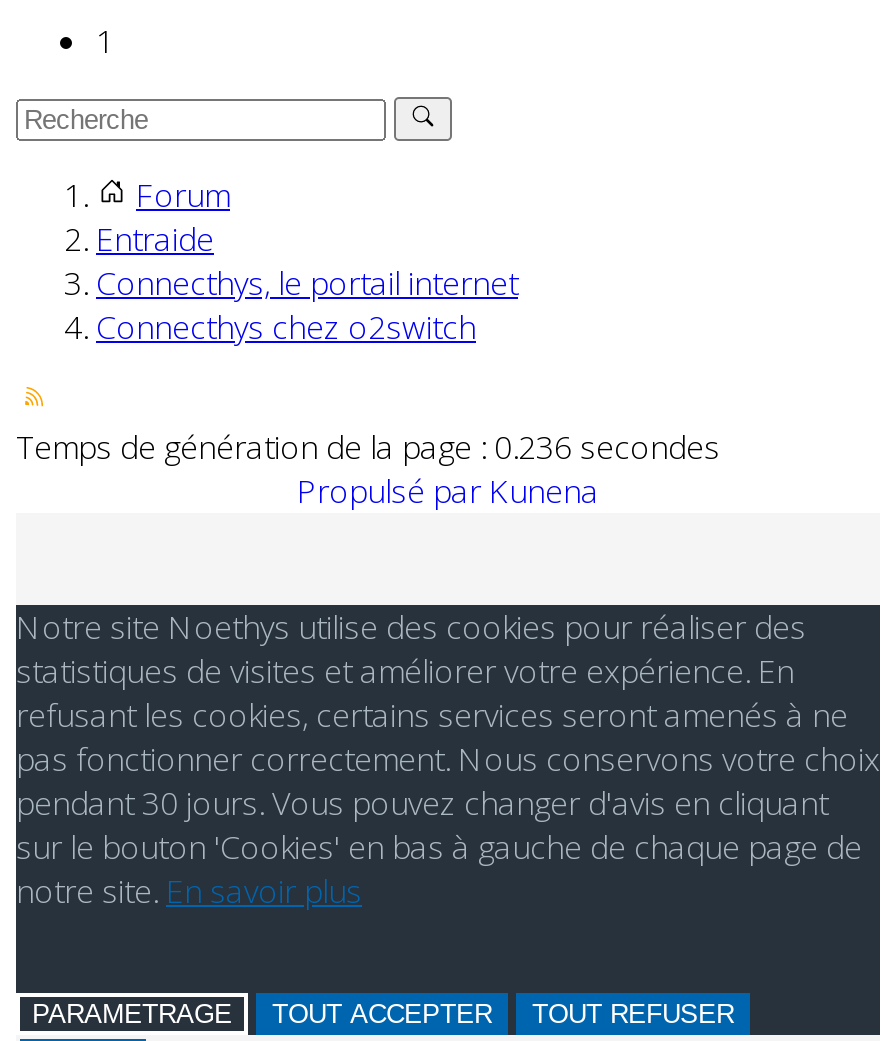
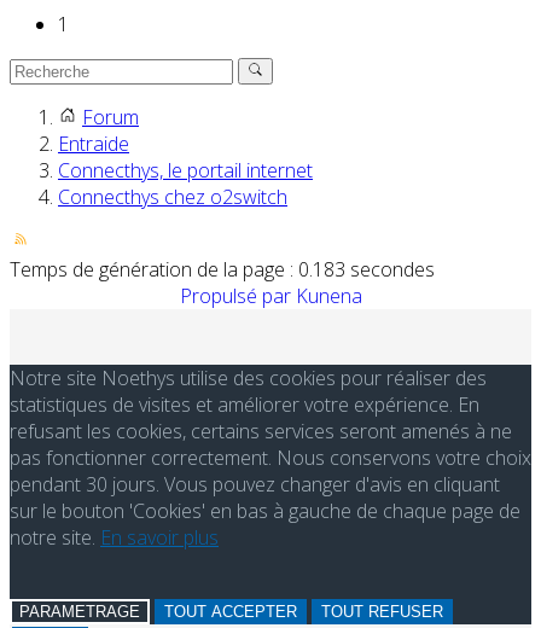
[16,426,720,470] Temps de génération de la page : 0.236 secondes -> [10,256,435,283] Temps de génération de la page : 0.183 secondes

